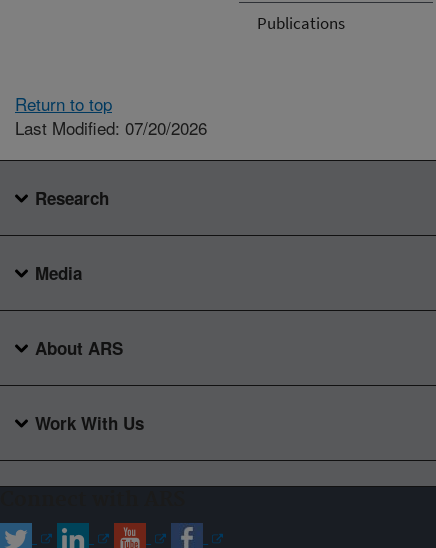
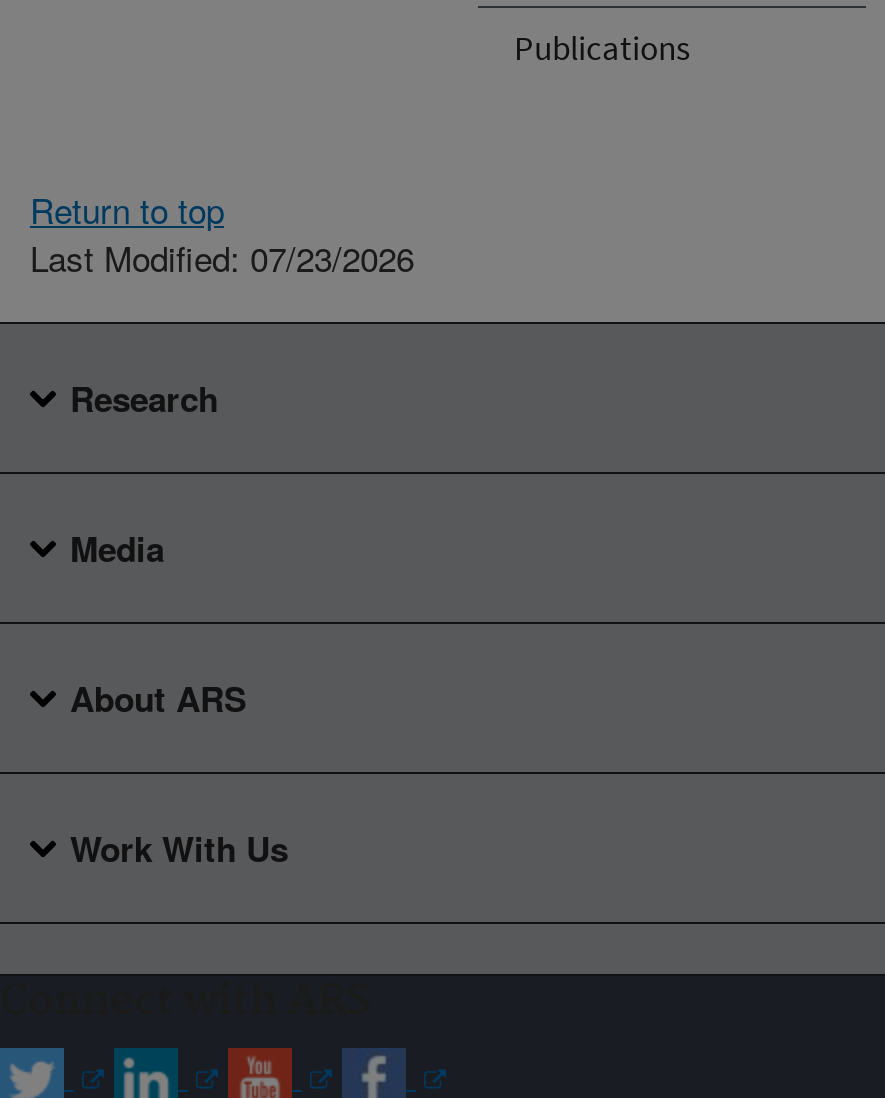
[15,115,207,140] Last Modified: 07/20/2026 -> [30,232,414,282] Last Modified: 07/23/2026

